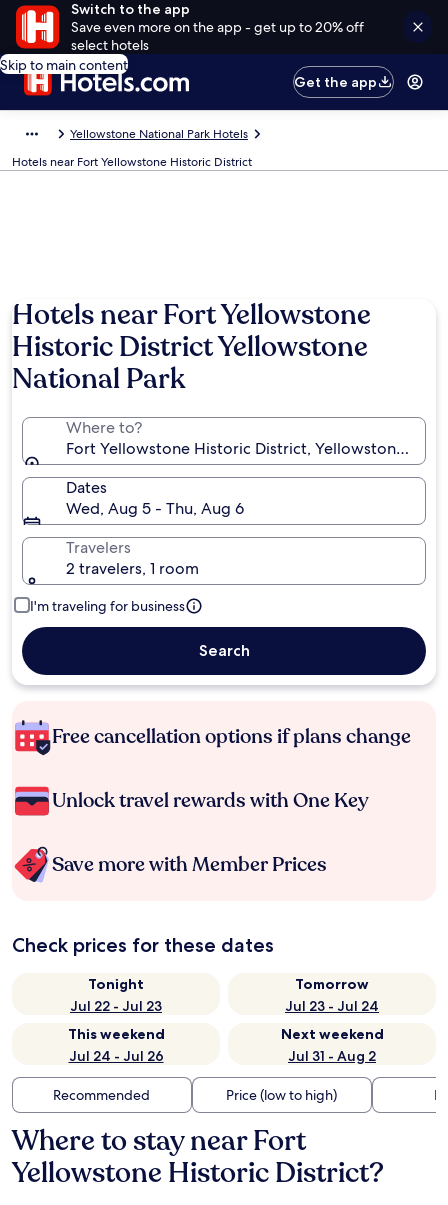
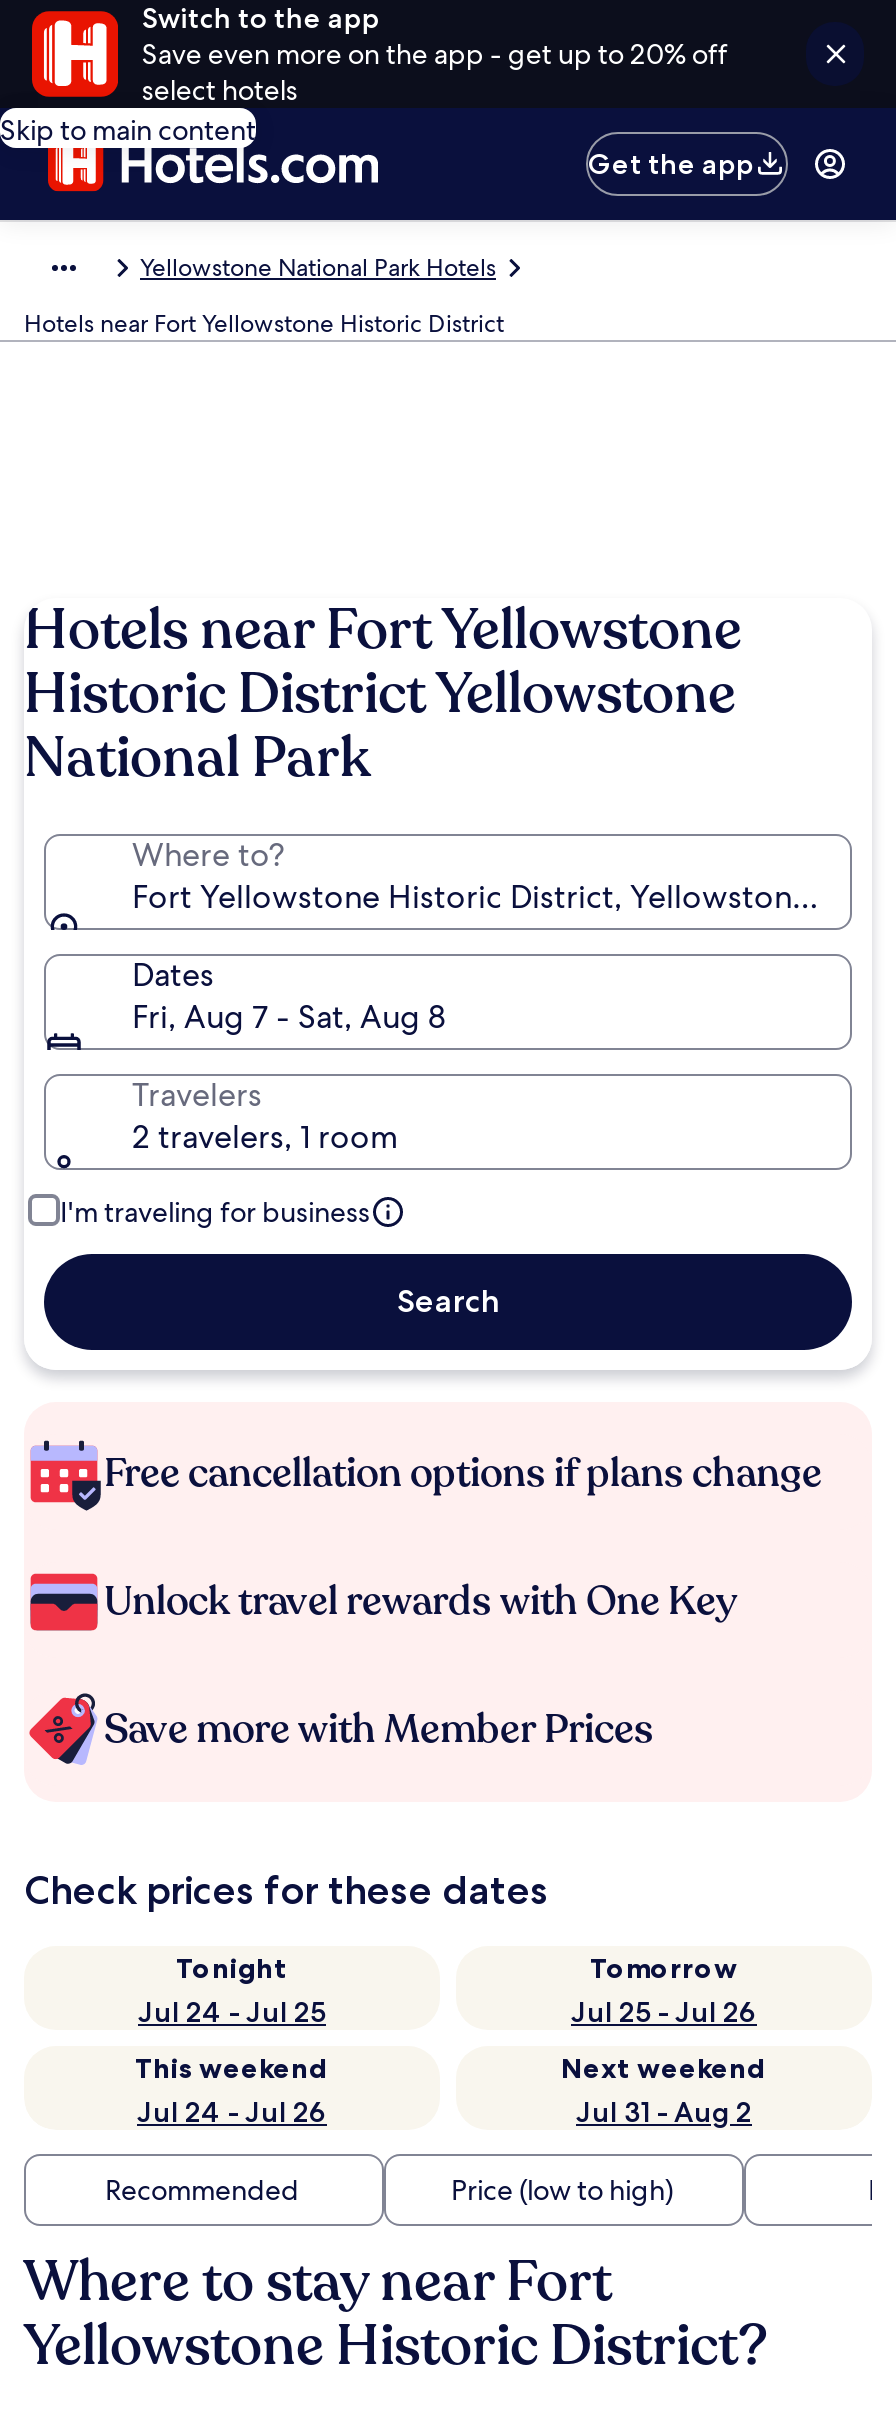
[66,498,244,519] Wed, Aug 5 - Thu, Aug 6 -> [132,996,446,1038] Fri, Aug 7 - Sat, Aug 8
[70,997,162,1015] Jul 22 - Jul 23 -> [138,1994,326,2030] Jul 24 - Jul 25
[285,997,379,1015] Jul 23 - Jul 24 -> [571,1994,757,2030] Jul 25 - Jul 26

